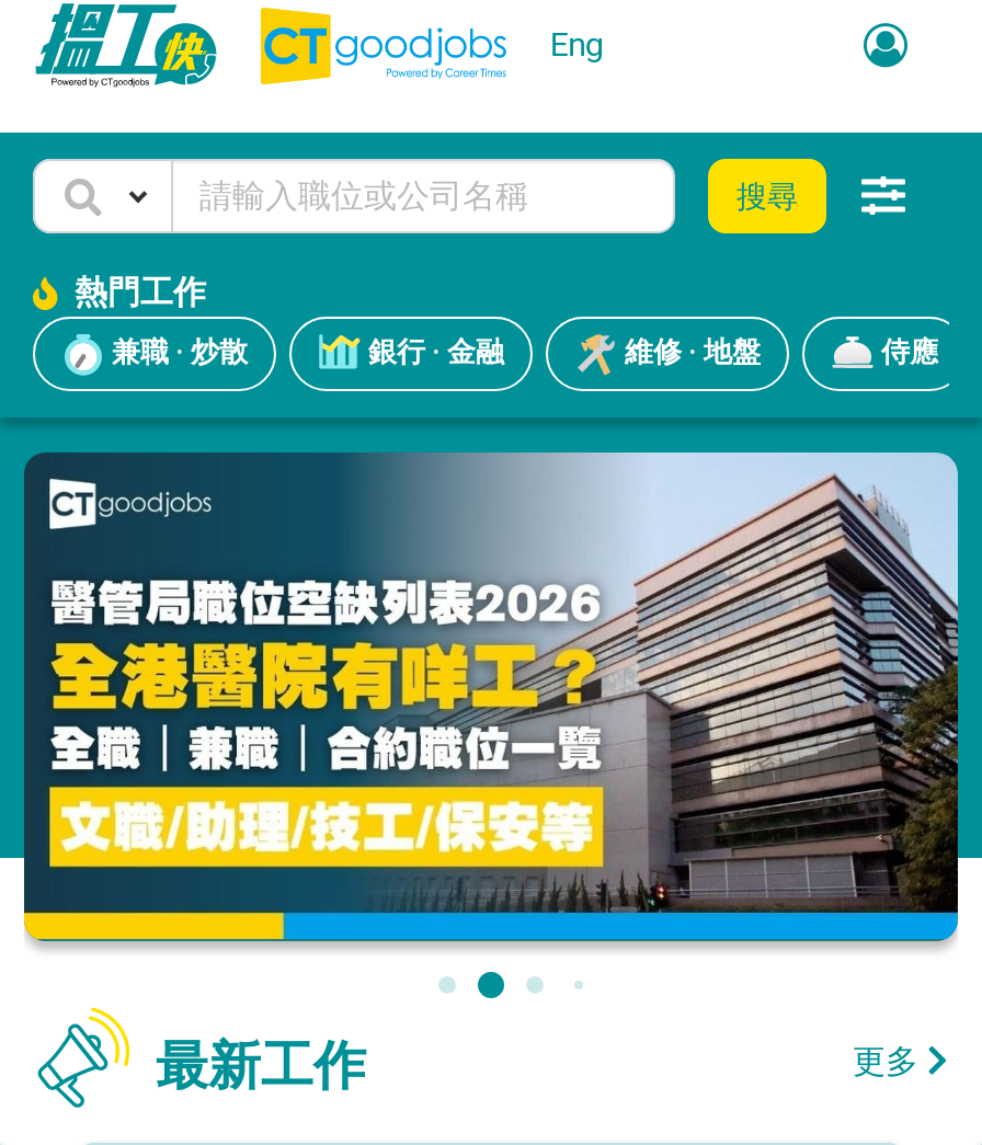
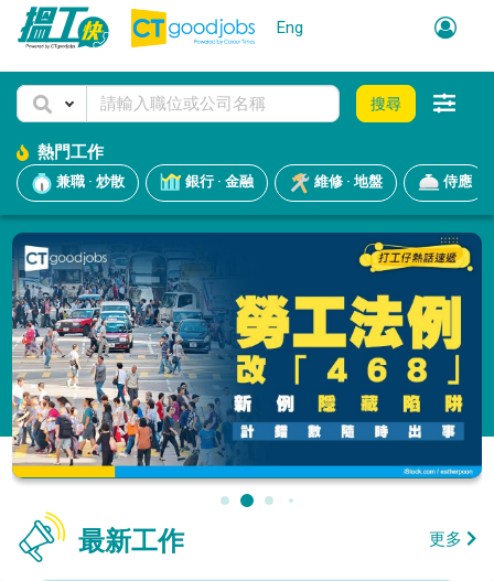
[22,450,960,941] [image] -> [11,233,483,478] [image]

